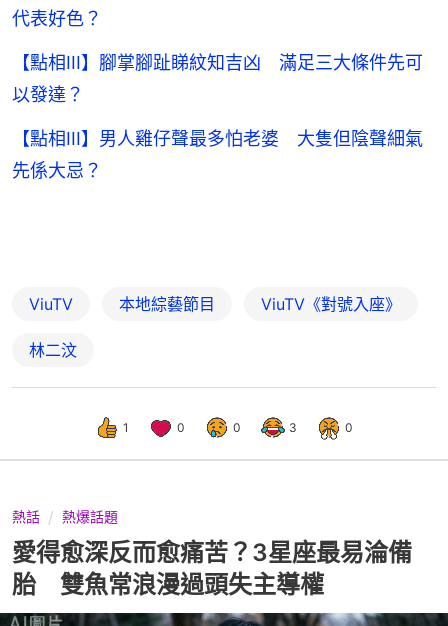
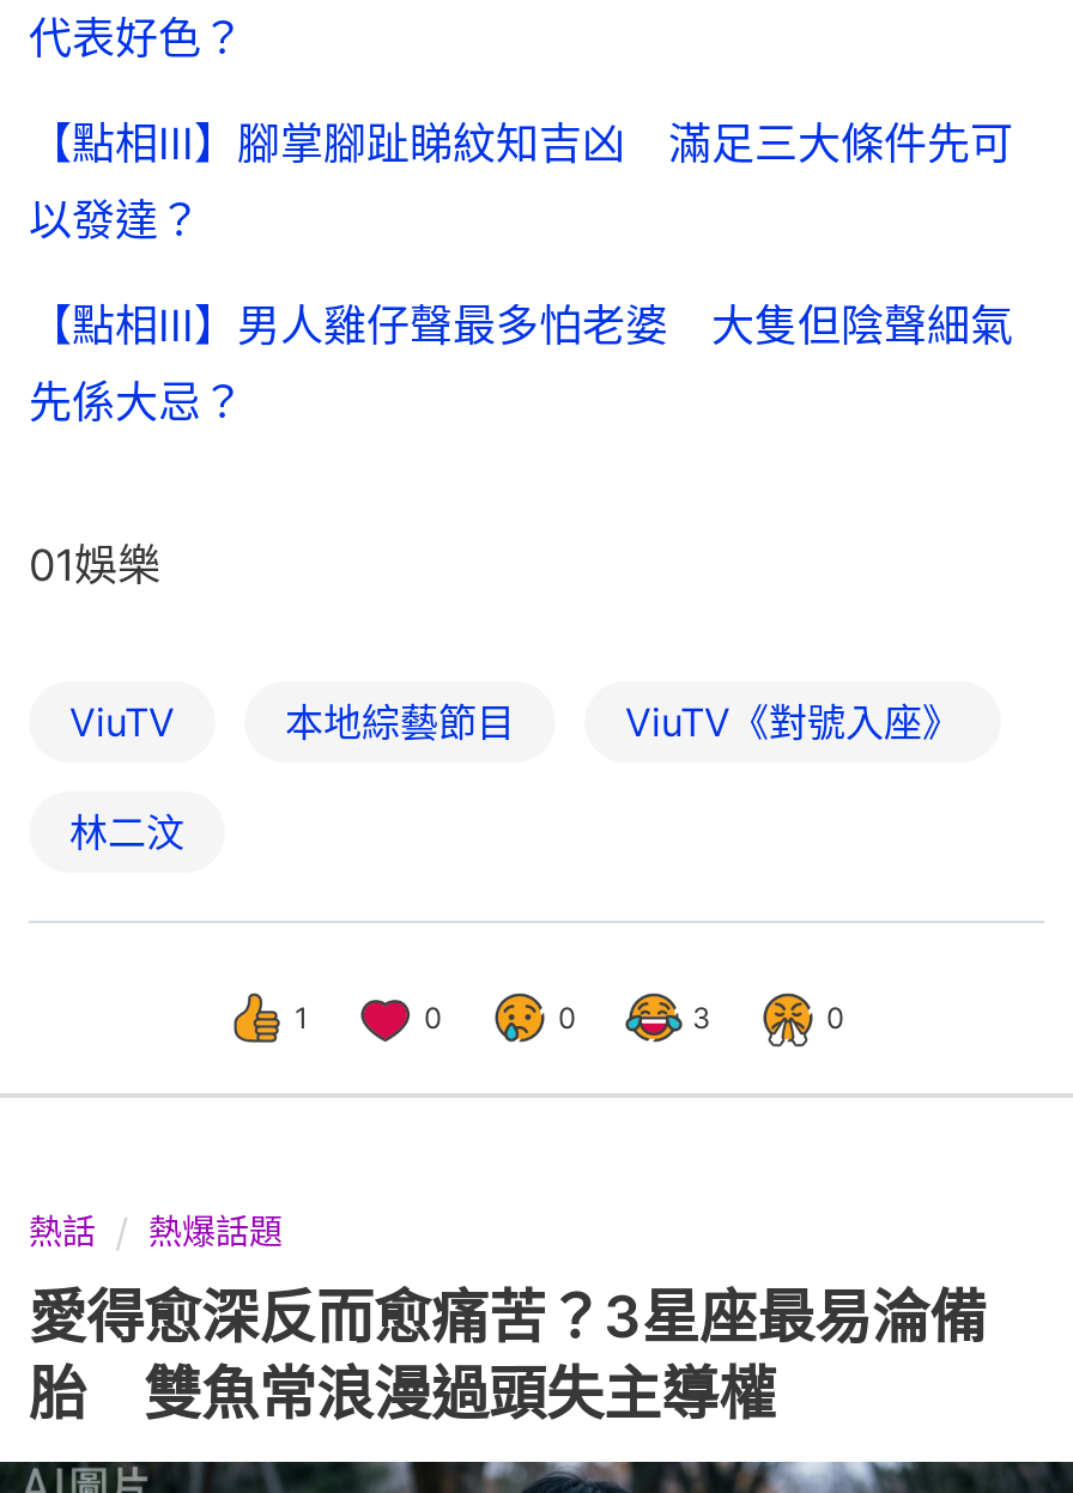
none -> [29,539,160,589] 01娛樂

